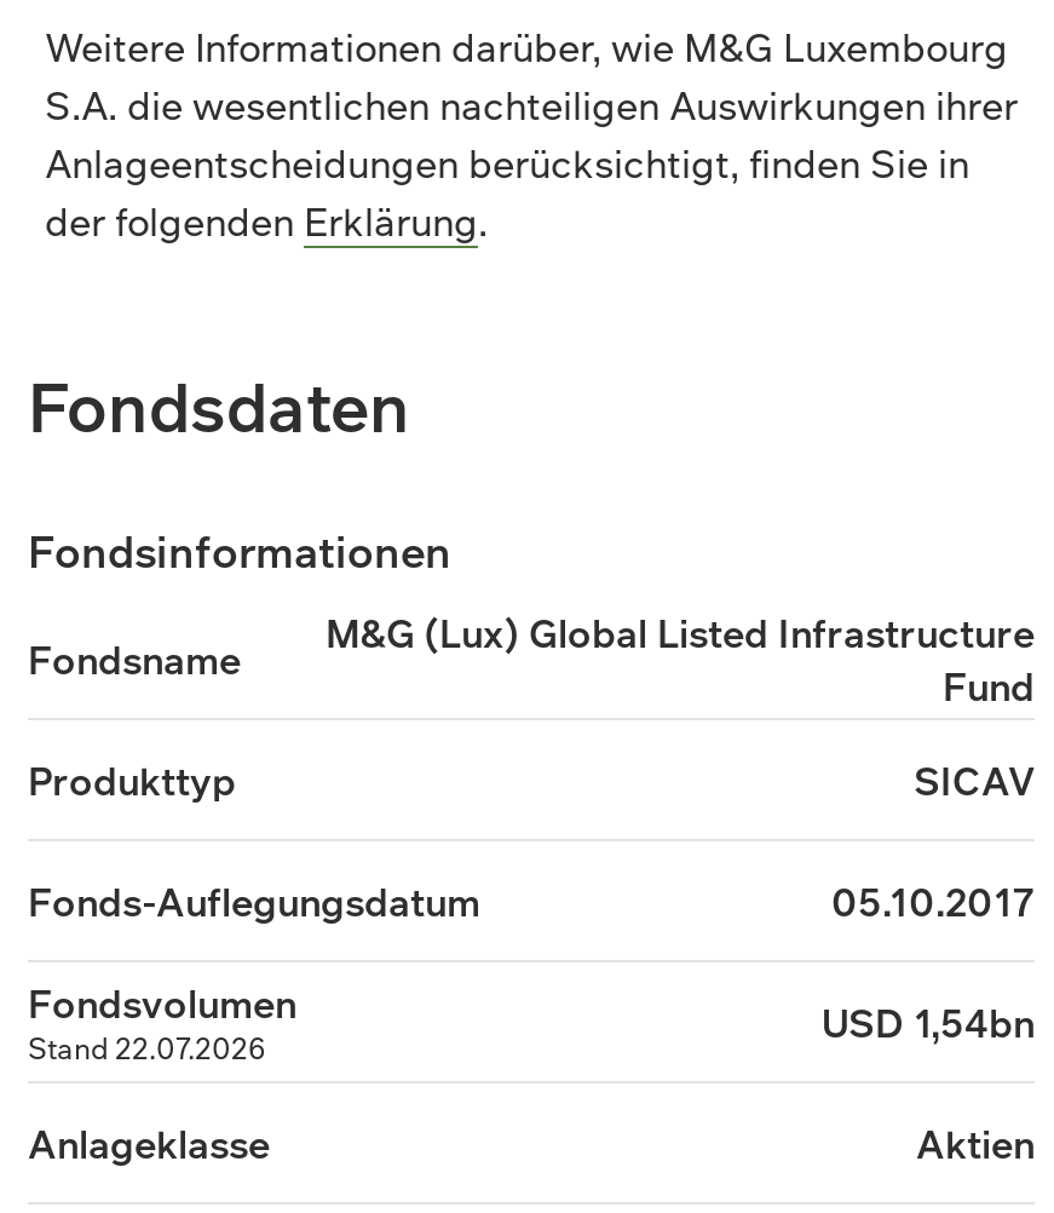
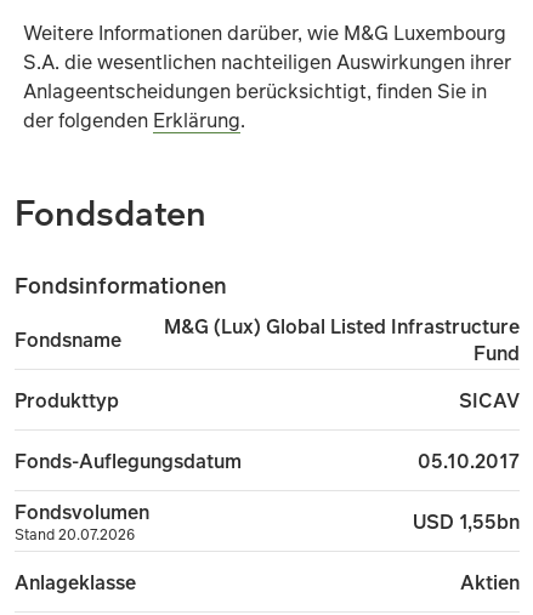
[822,995,1035,1048] USD 1,54bn -> [413,508,520,534] USD 1,55bn
[28,1028,265,1069] Stand 22.07.2026 -> [15,524,135,545] Stand 20.07.2026

